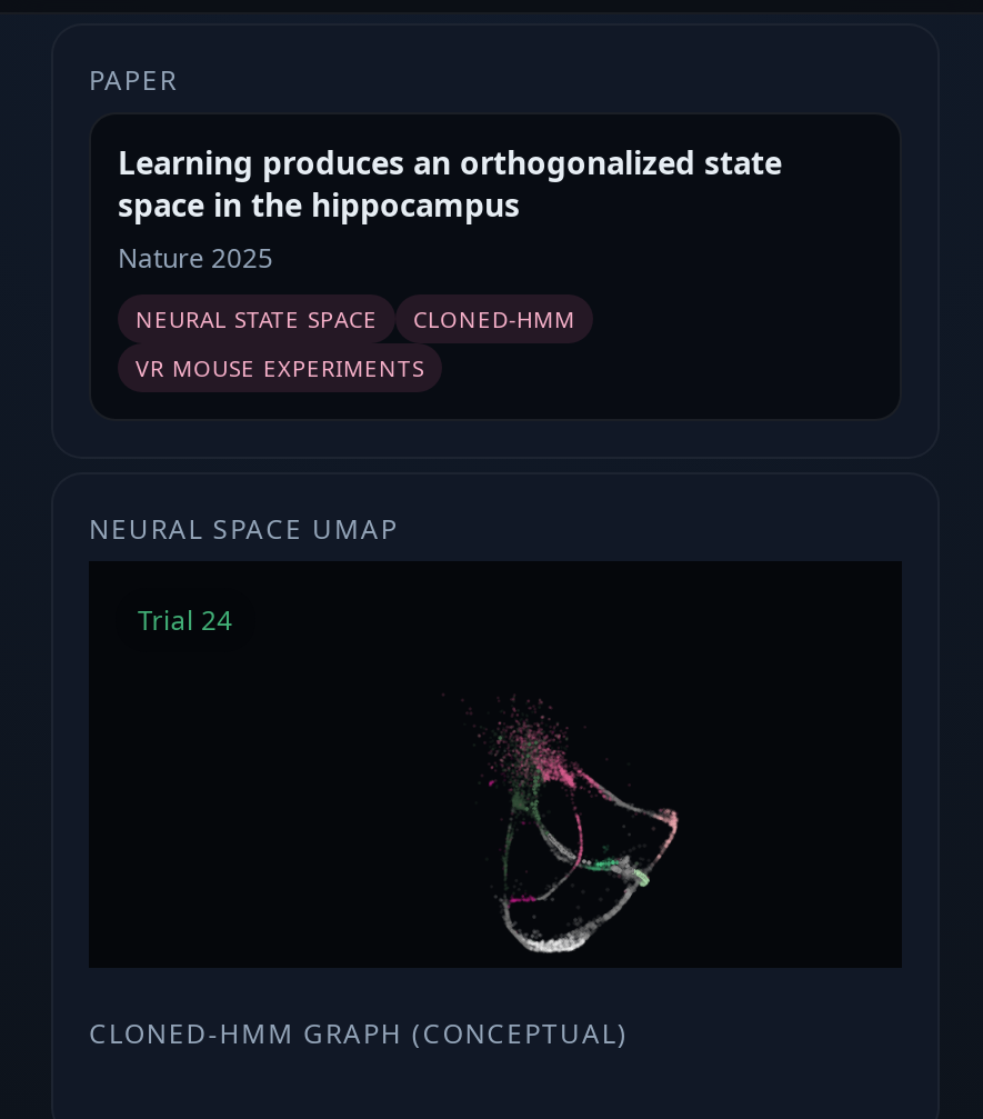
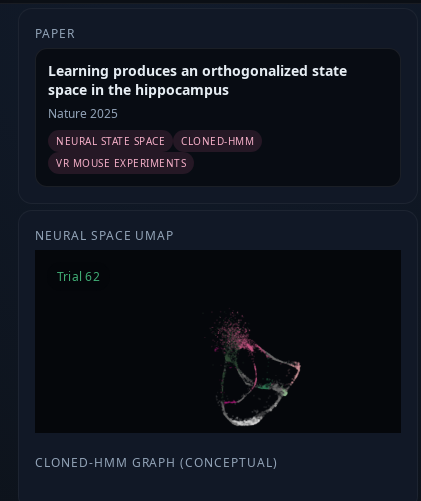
[138,601,233,639] Trial 24 -> [57,268,100,285] Trial 62

